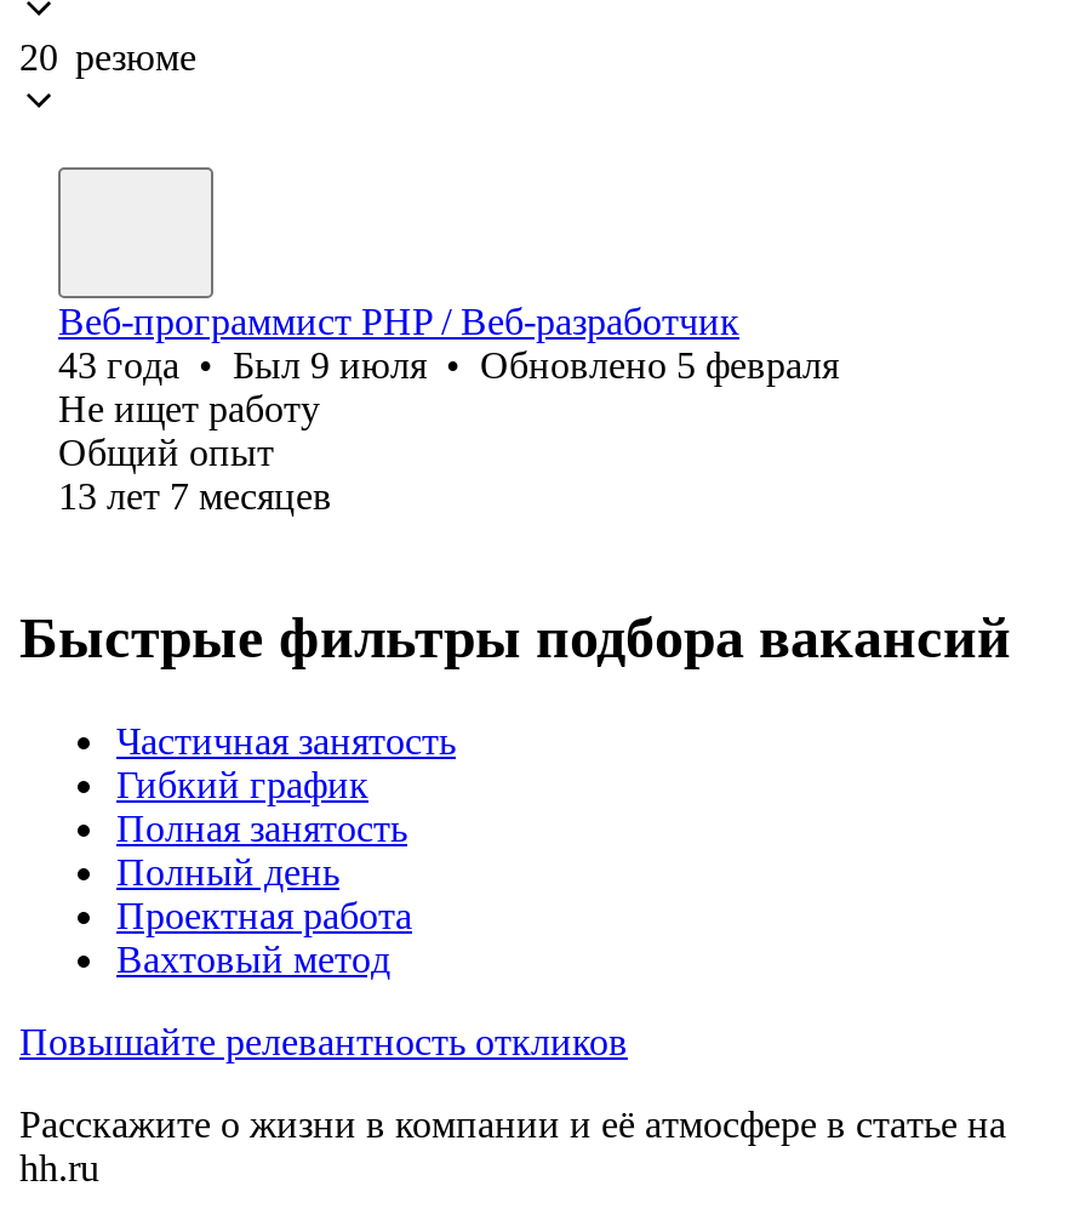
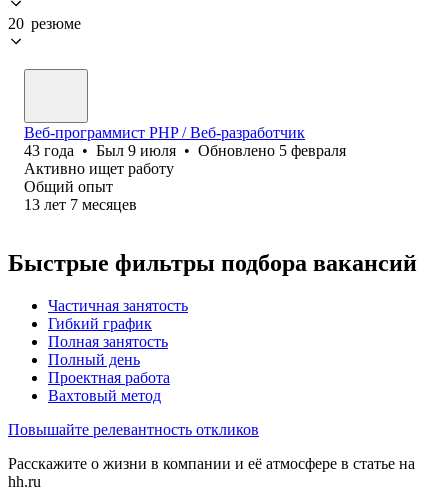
[58,388,320,429] Не ищет работу -> [24,160,174,177] Активно ищет работу

